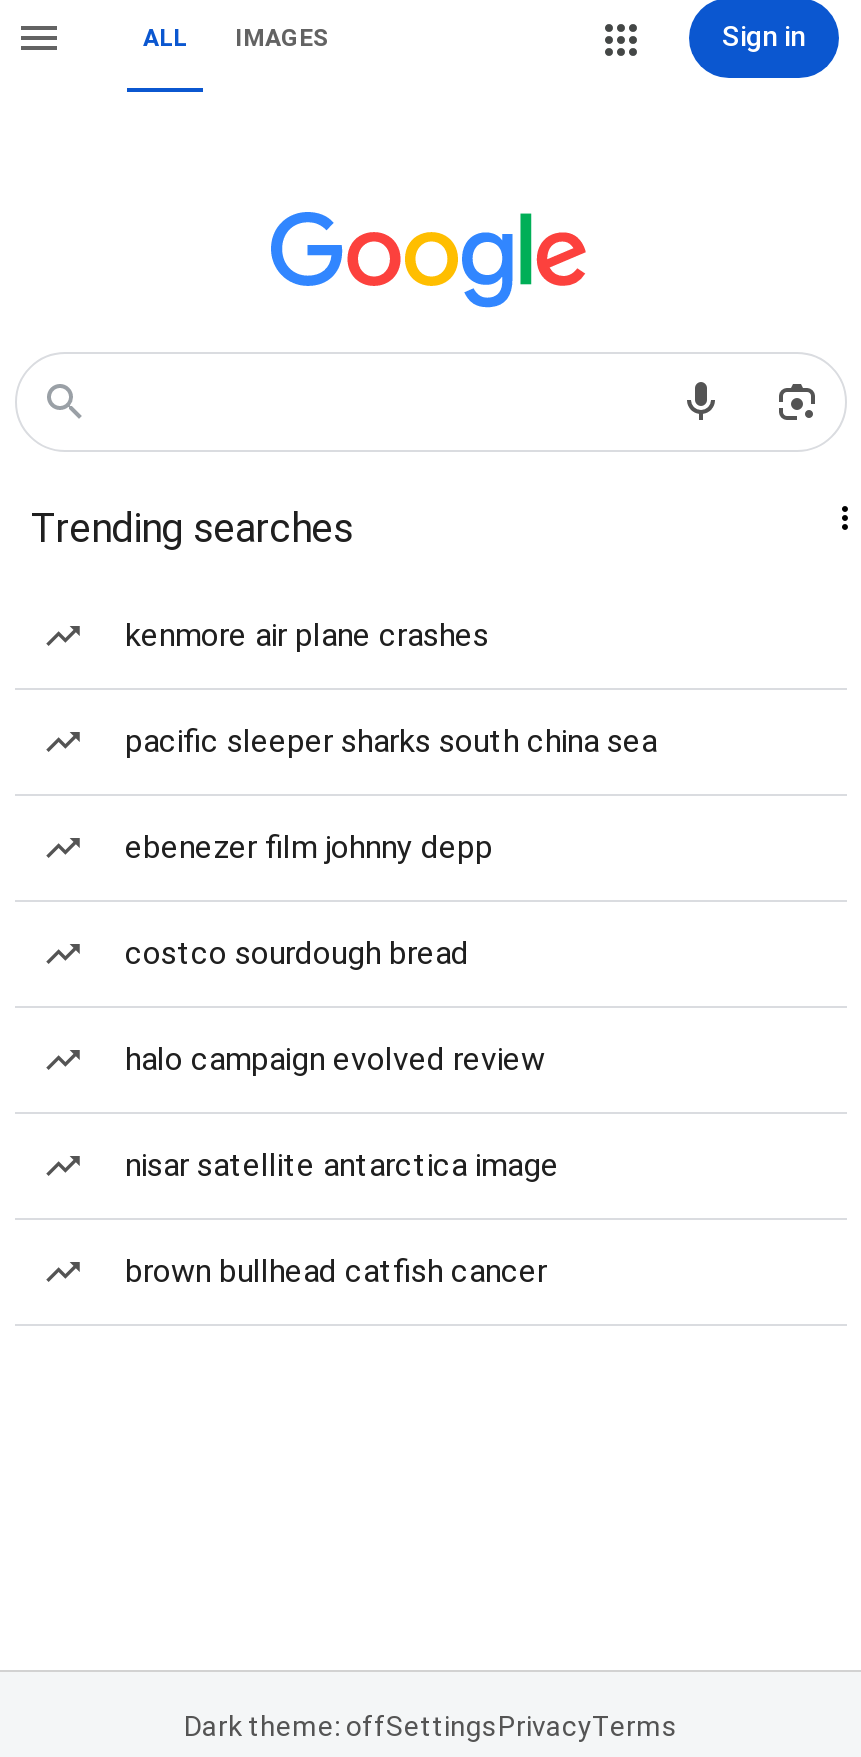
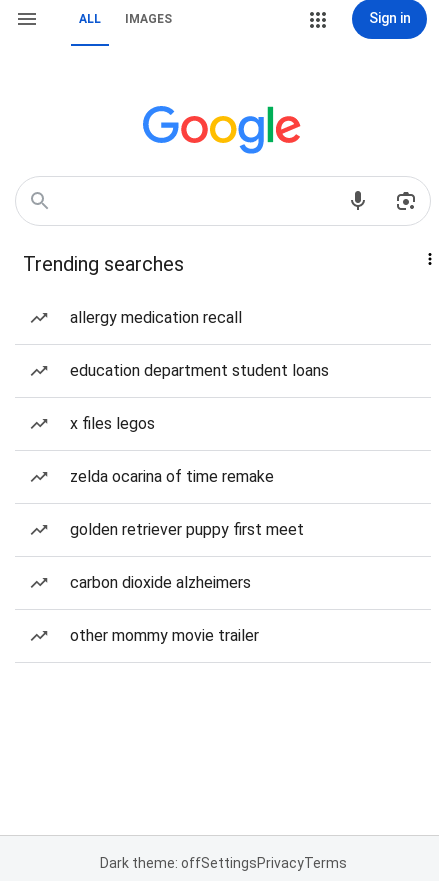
[125,616,489,654] kenmore air plane crashes -> [70,308,242,327] allergy medication recall
[125,722,657,760] pacific sleeper sharks south china sea -> [70,361,329,380] education department student loans
[125,828,493,866] ebenezer film johnny depp -> [70,414,155,433] x files legos
[125,934,469,972] costco sourdough bread -> [70,467,274,486] zelda ocarina of time remake
[125,1040,545,1078] halo campaign evolved review -> [70,520,304,539] golden retriever puppy first meet
[125,1146,559,1184] nisar satellite antarctica image -> [70,573,251,592] carbon dioxide alzheimers
[125,1252,547,1290] brown bullhead catfish cancer -> [70,626,259,645] other mommy movie trailer

